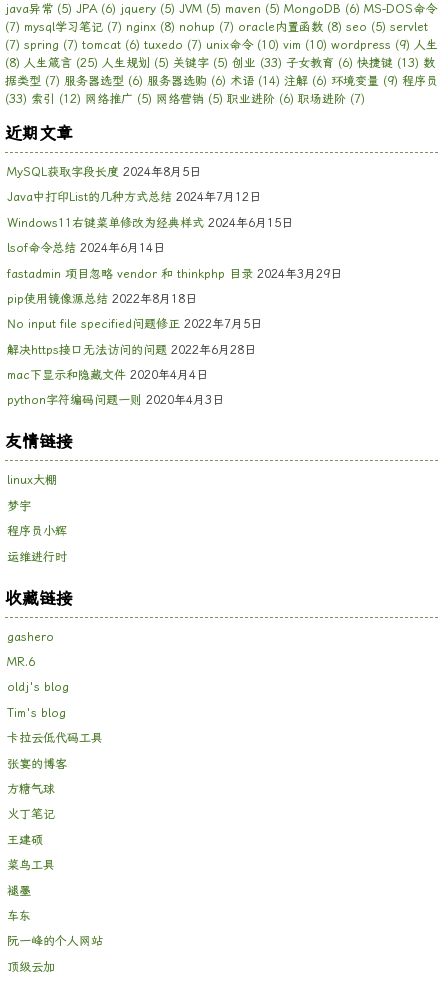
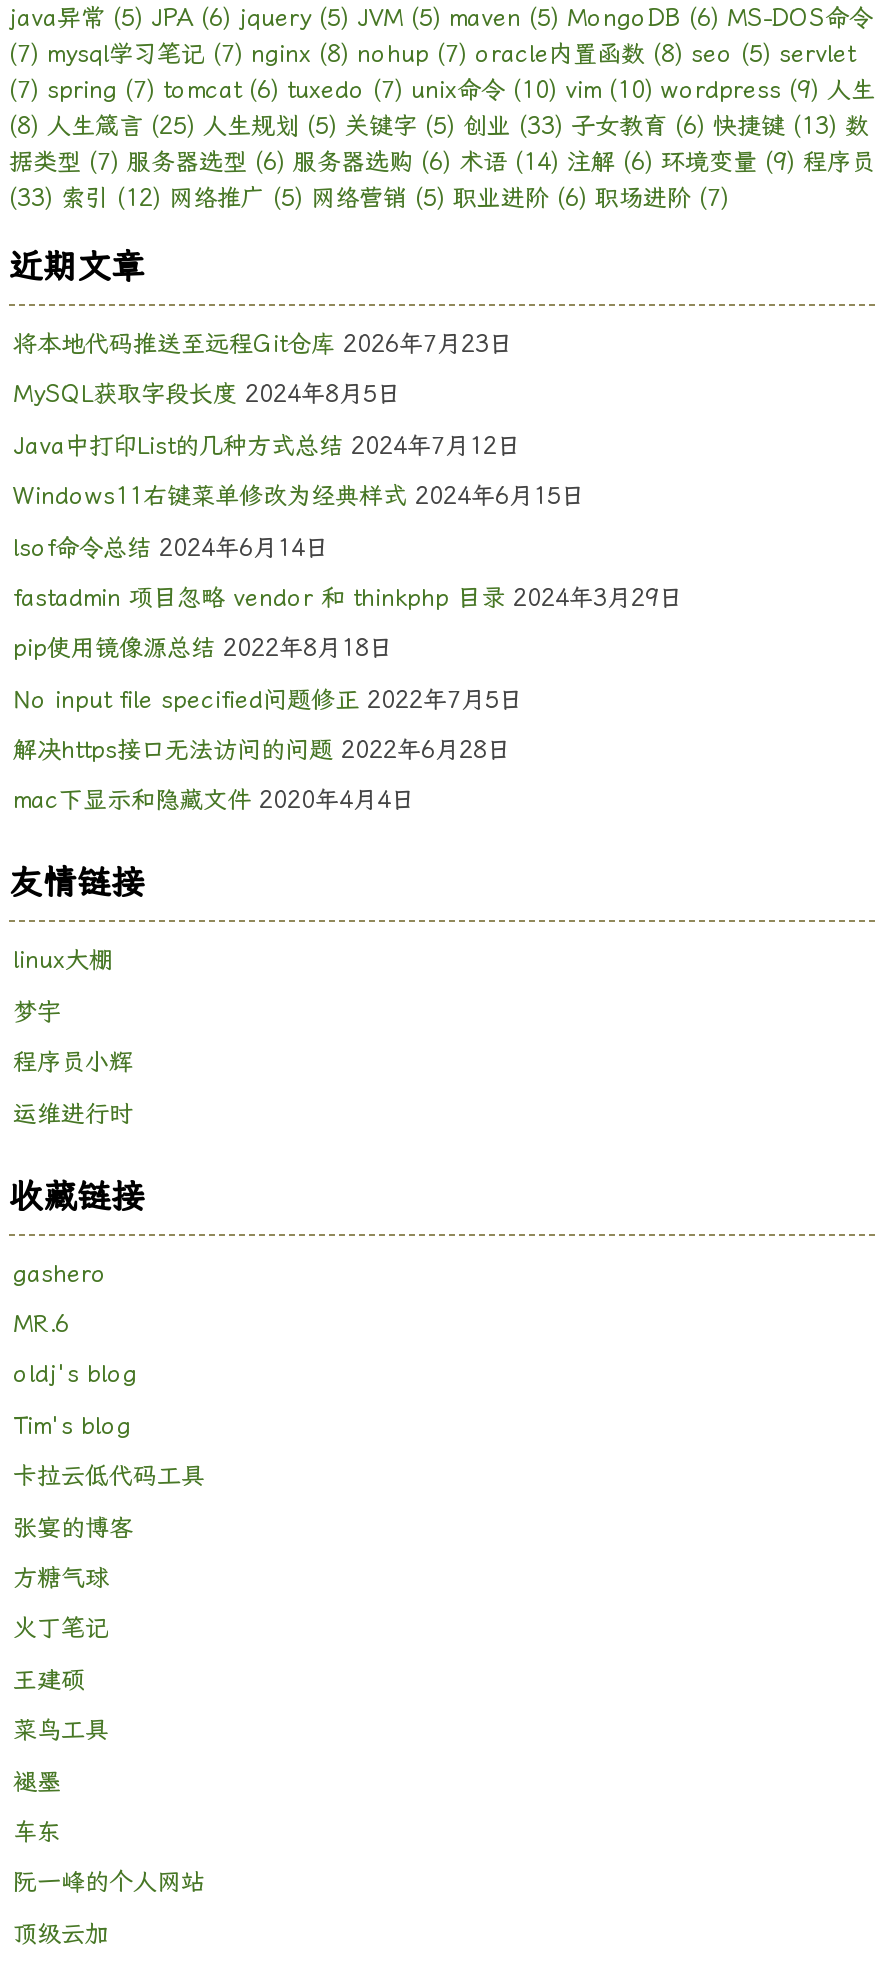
none -> [13,330,513,358] 将本地代码推送至远程Git仓库 2026年7月23日
moved [7,165,342,382] -> [13,381,683,815]: MySQL获取字段长度 2024年8月5日 | Java中打印List的几种方式总结 2024年7月12日 | Windows11右键菜单修改为经典样式 2024年6月15日 | ... | 解决https接口无法访问的问题 2022年6月28日 | mac下显示和隐藏文件 2020年4月4日
[7,393,224,407] python字符编码问题一则 2020年4月3日 -> none

